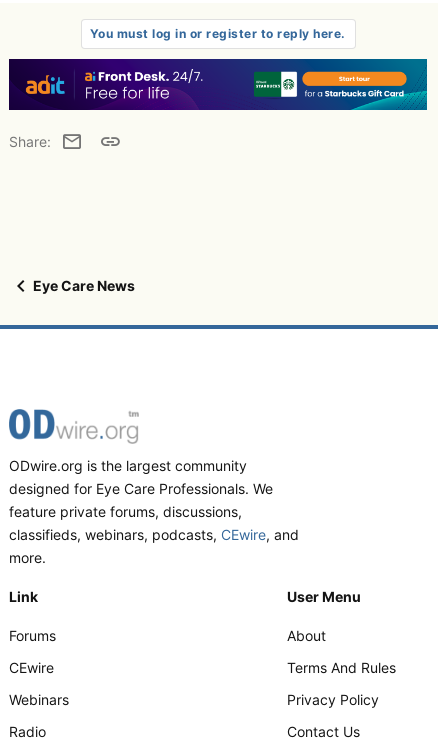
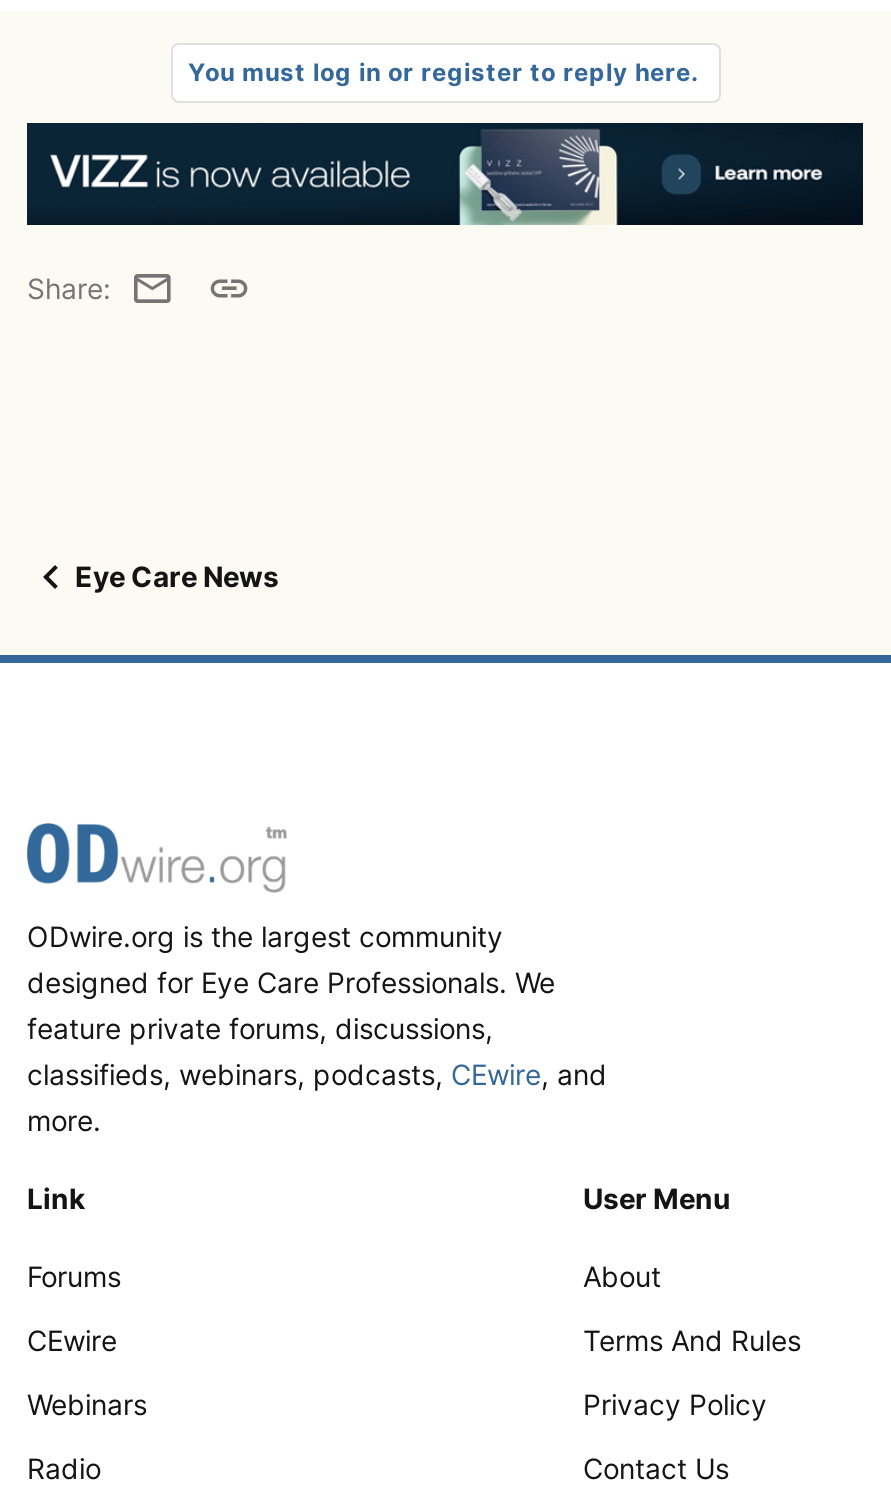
[11,58,428,111] [image] -> [29,121,865,227] [image]

